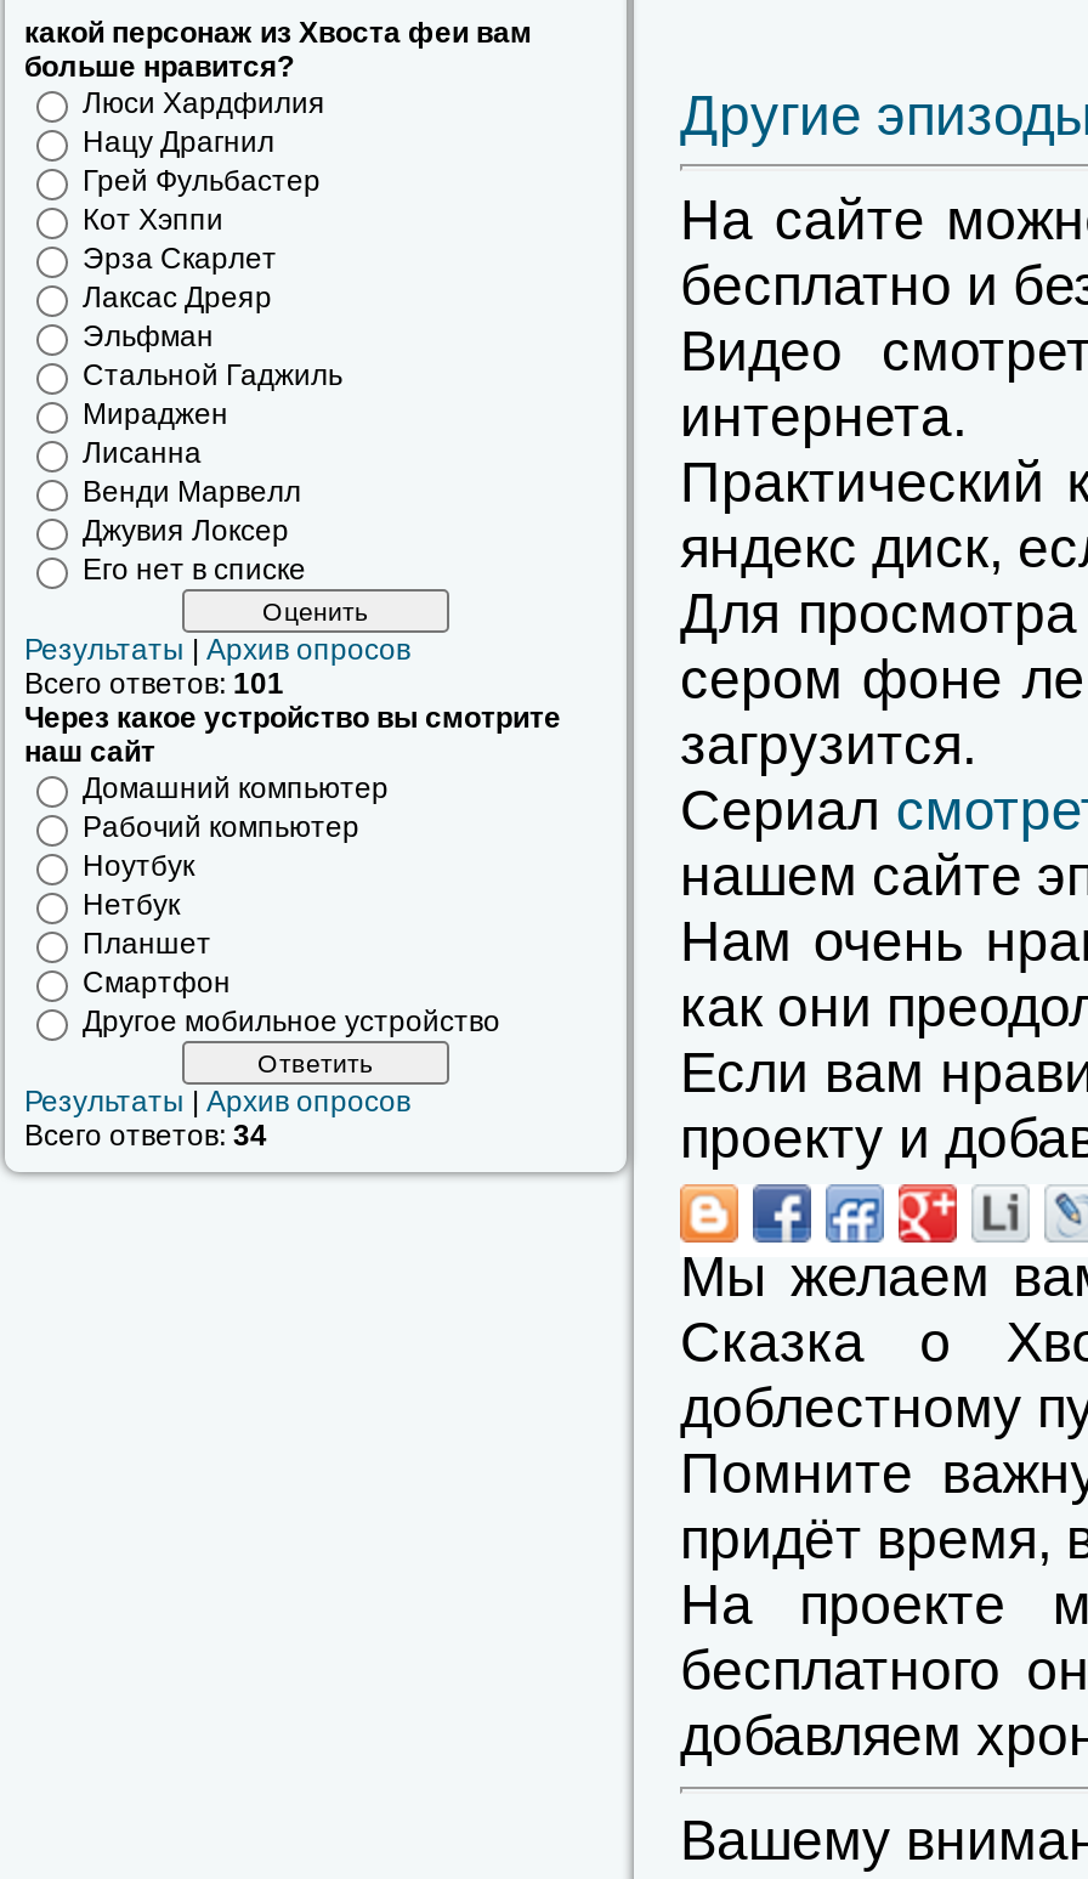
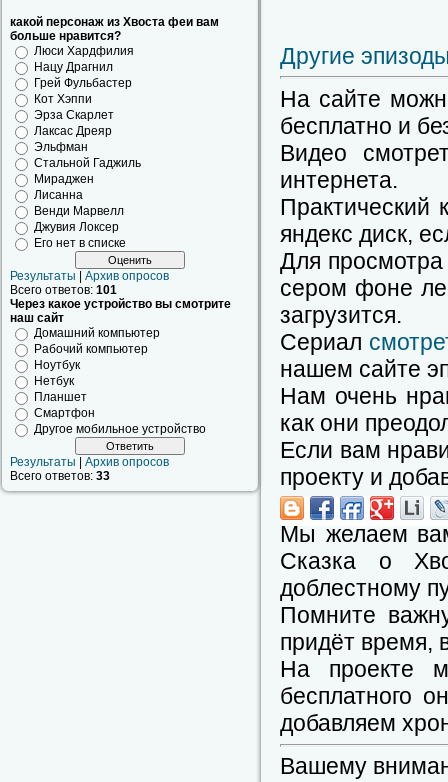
[24,1119,267,1153] Всего ответов:34 -> [10,469,110,483] Всего ответов:33

